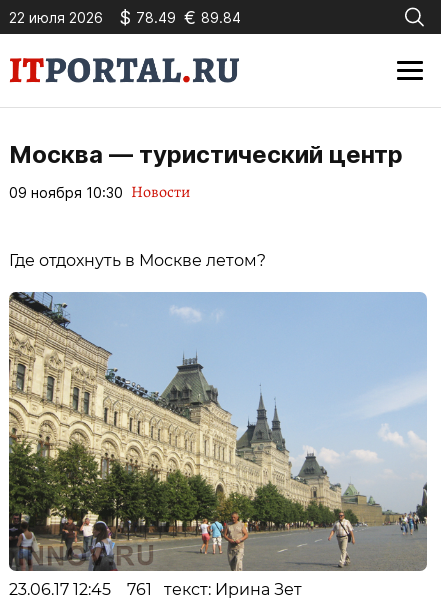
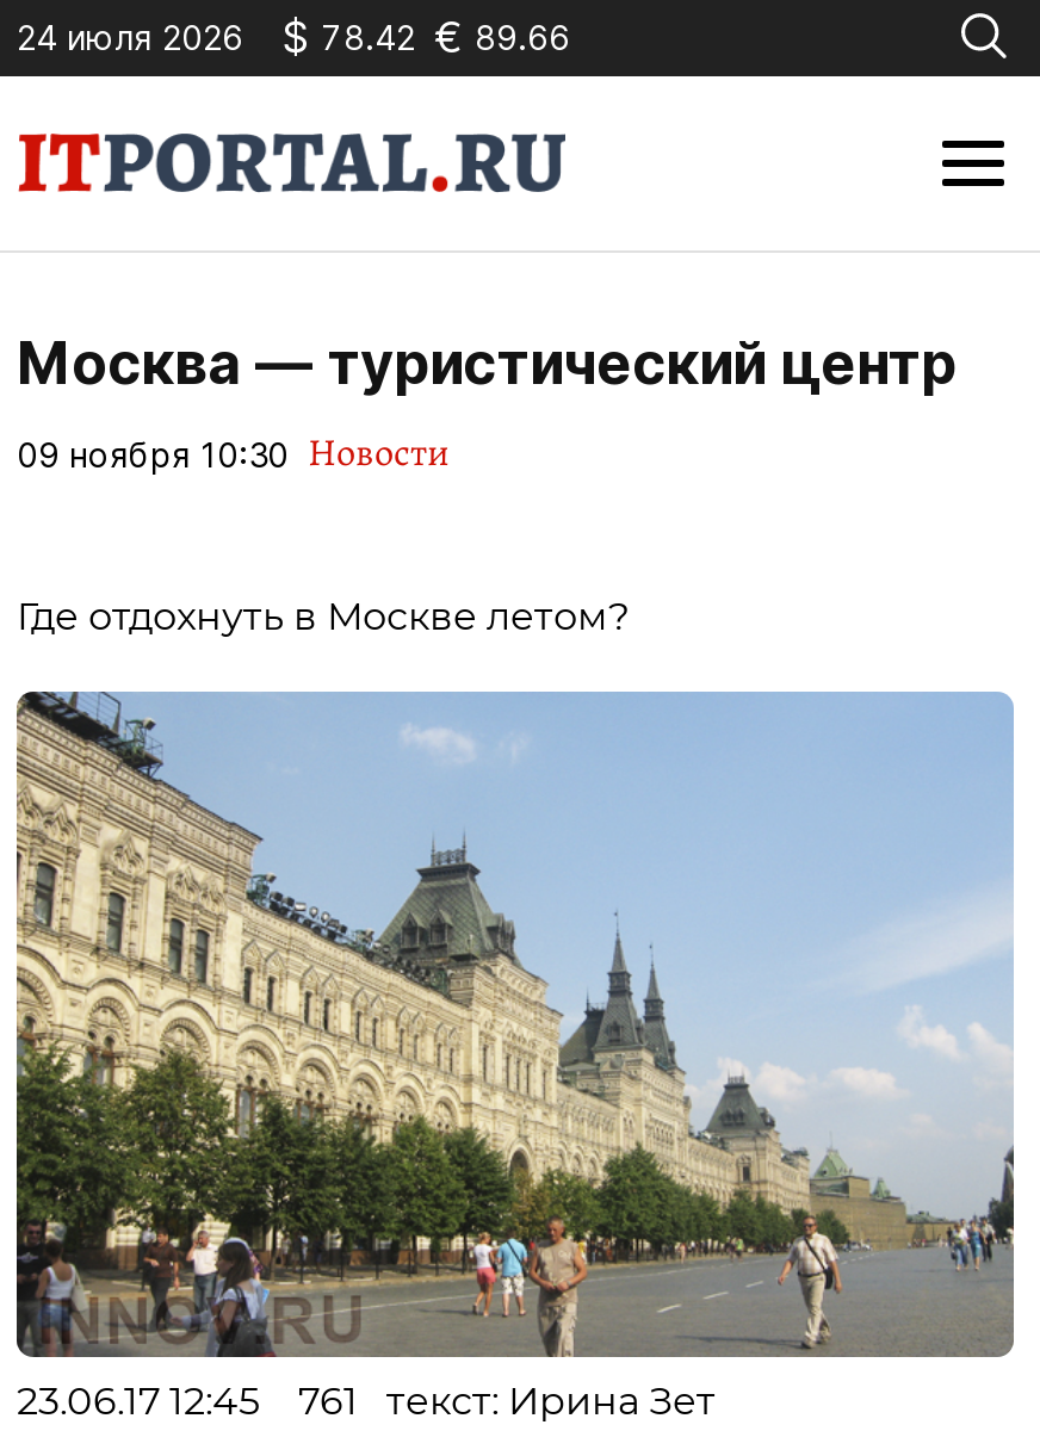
[9,8,103,25] 22 июля 2026 -> [17,16,243,56] 24 июля 2026
[119,6,241,27] $ 78.49 € 89.84 -> [281,11,570,61] $ 78.42 € 89.66

